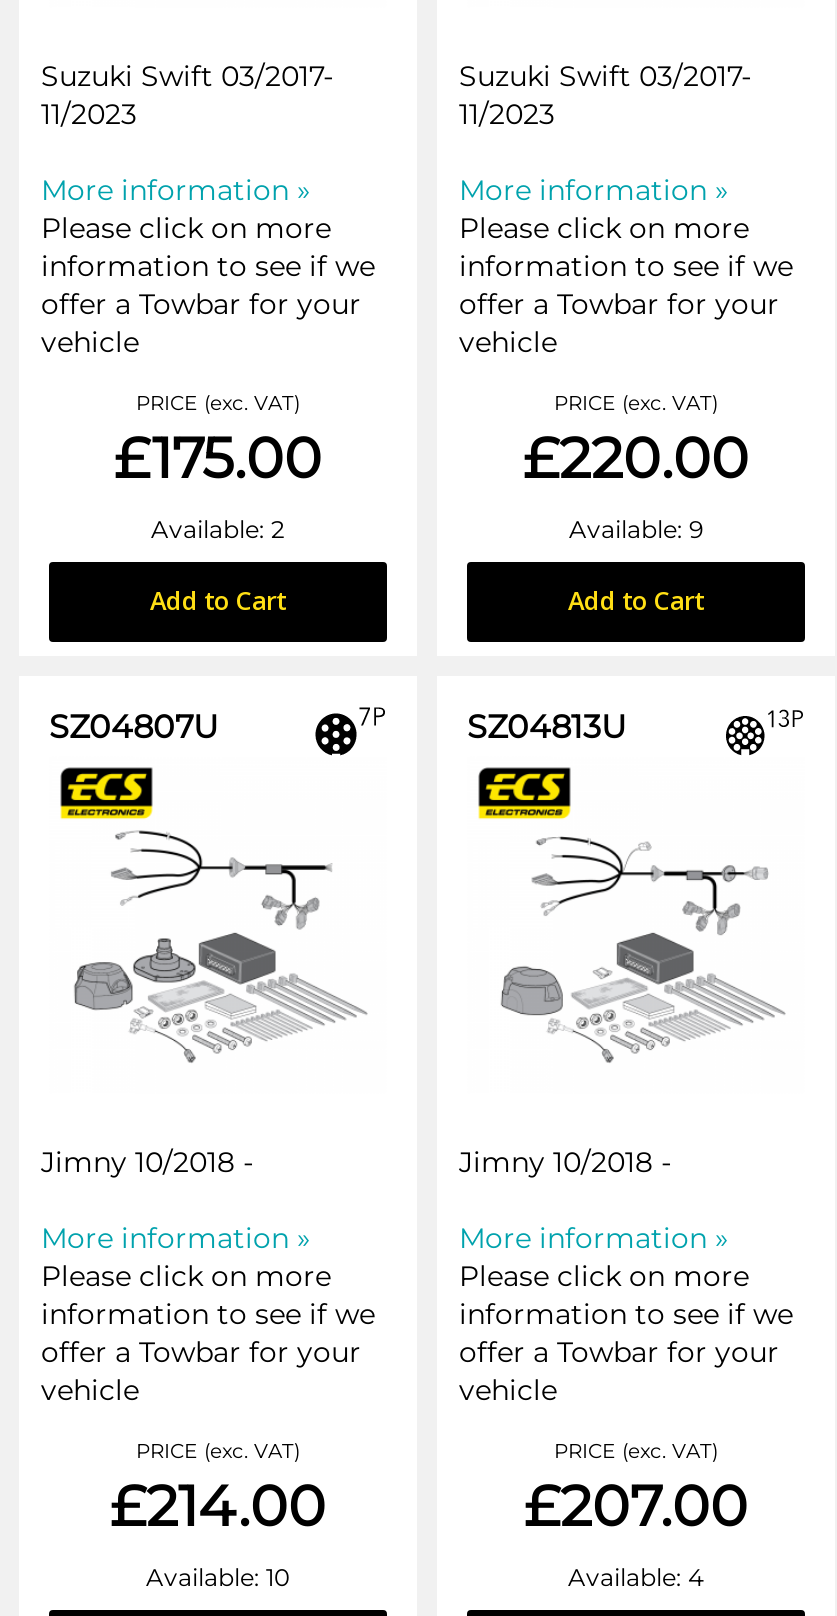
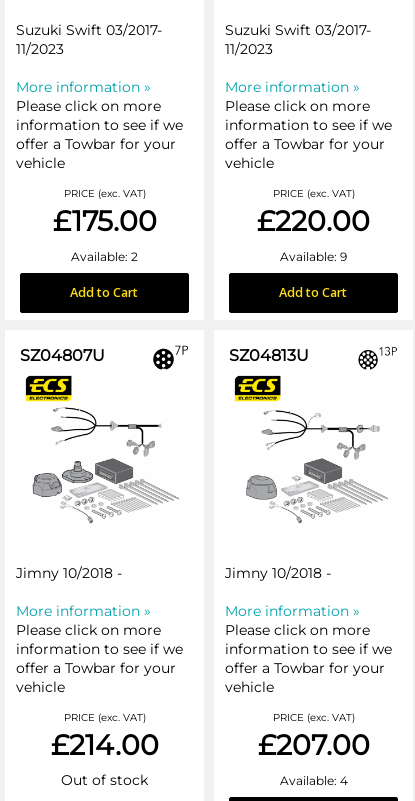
[146,1562,290,1592] Available: 10 -> [61,771,148,789] Out of stock

